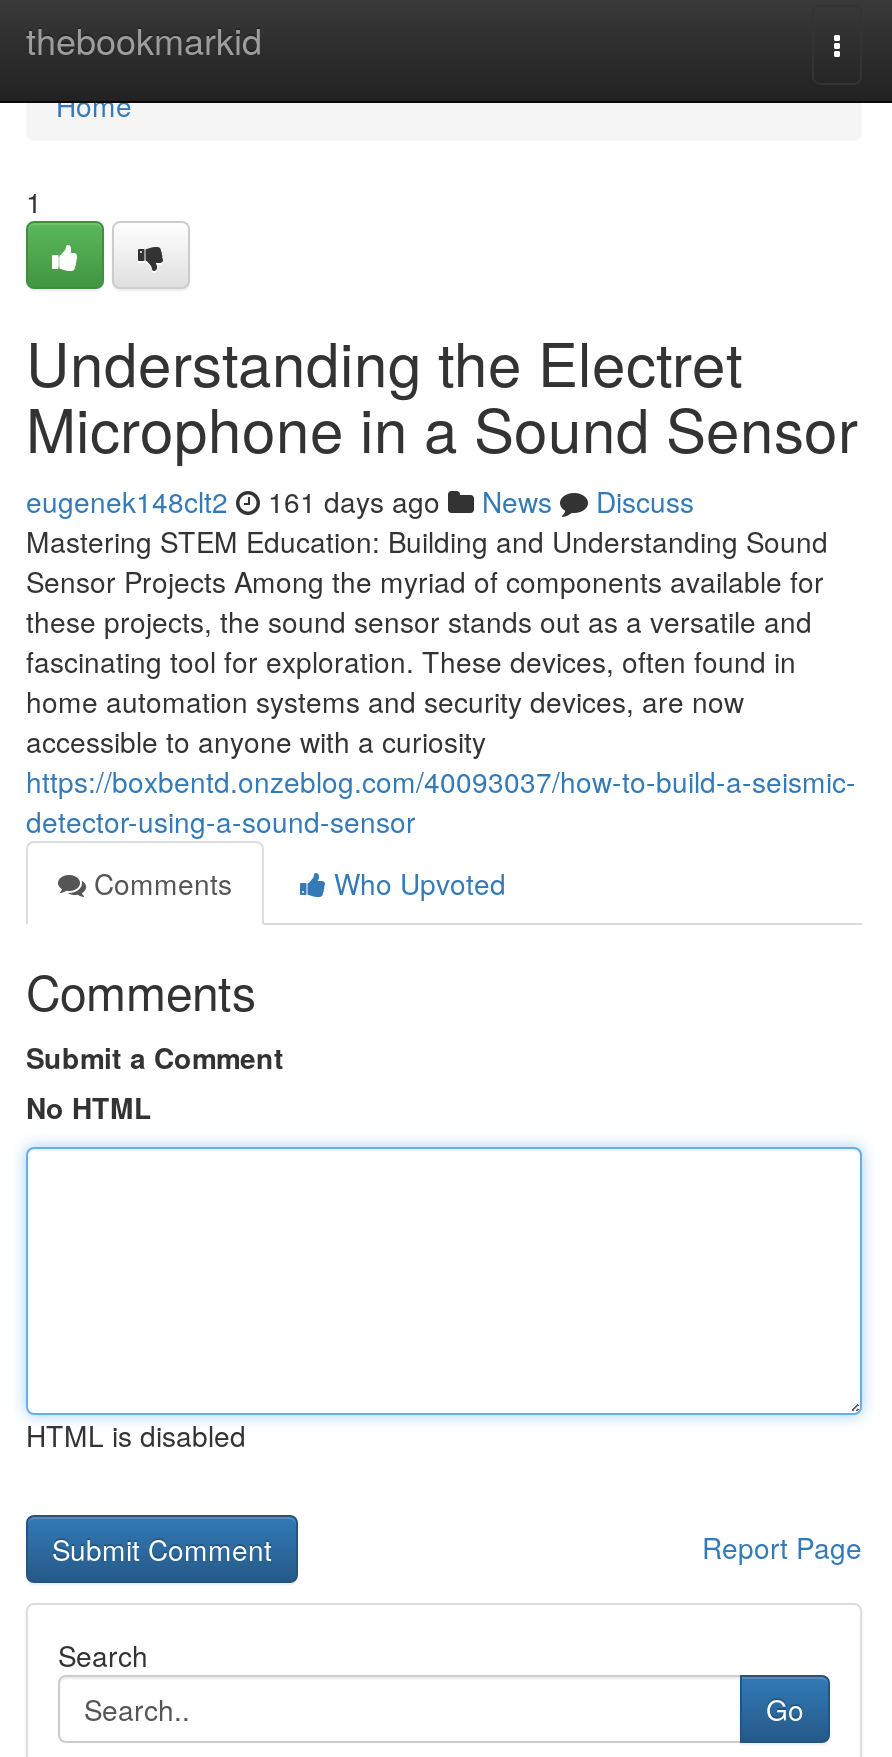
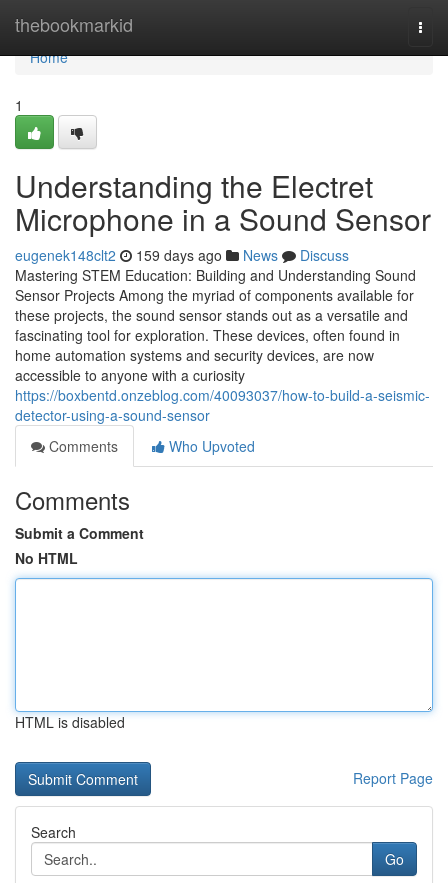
[26,481,694,521] eugenek148clt2 161 days ago News Discuss -> [15,245,349,265] eugenek148clt2 159 days ago News Discuss

